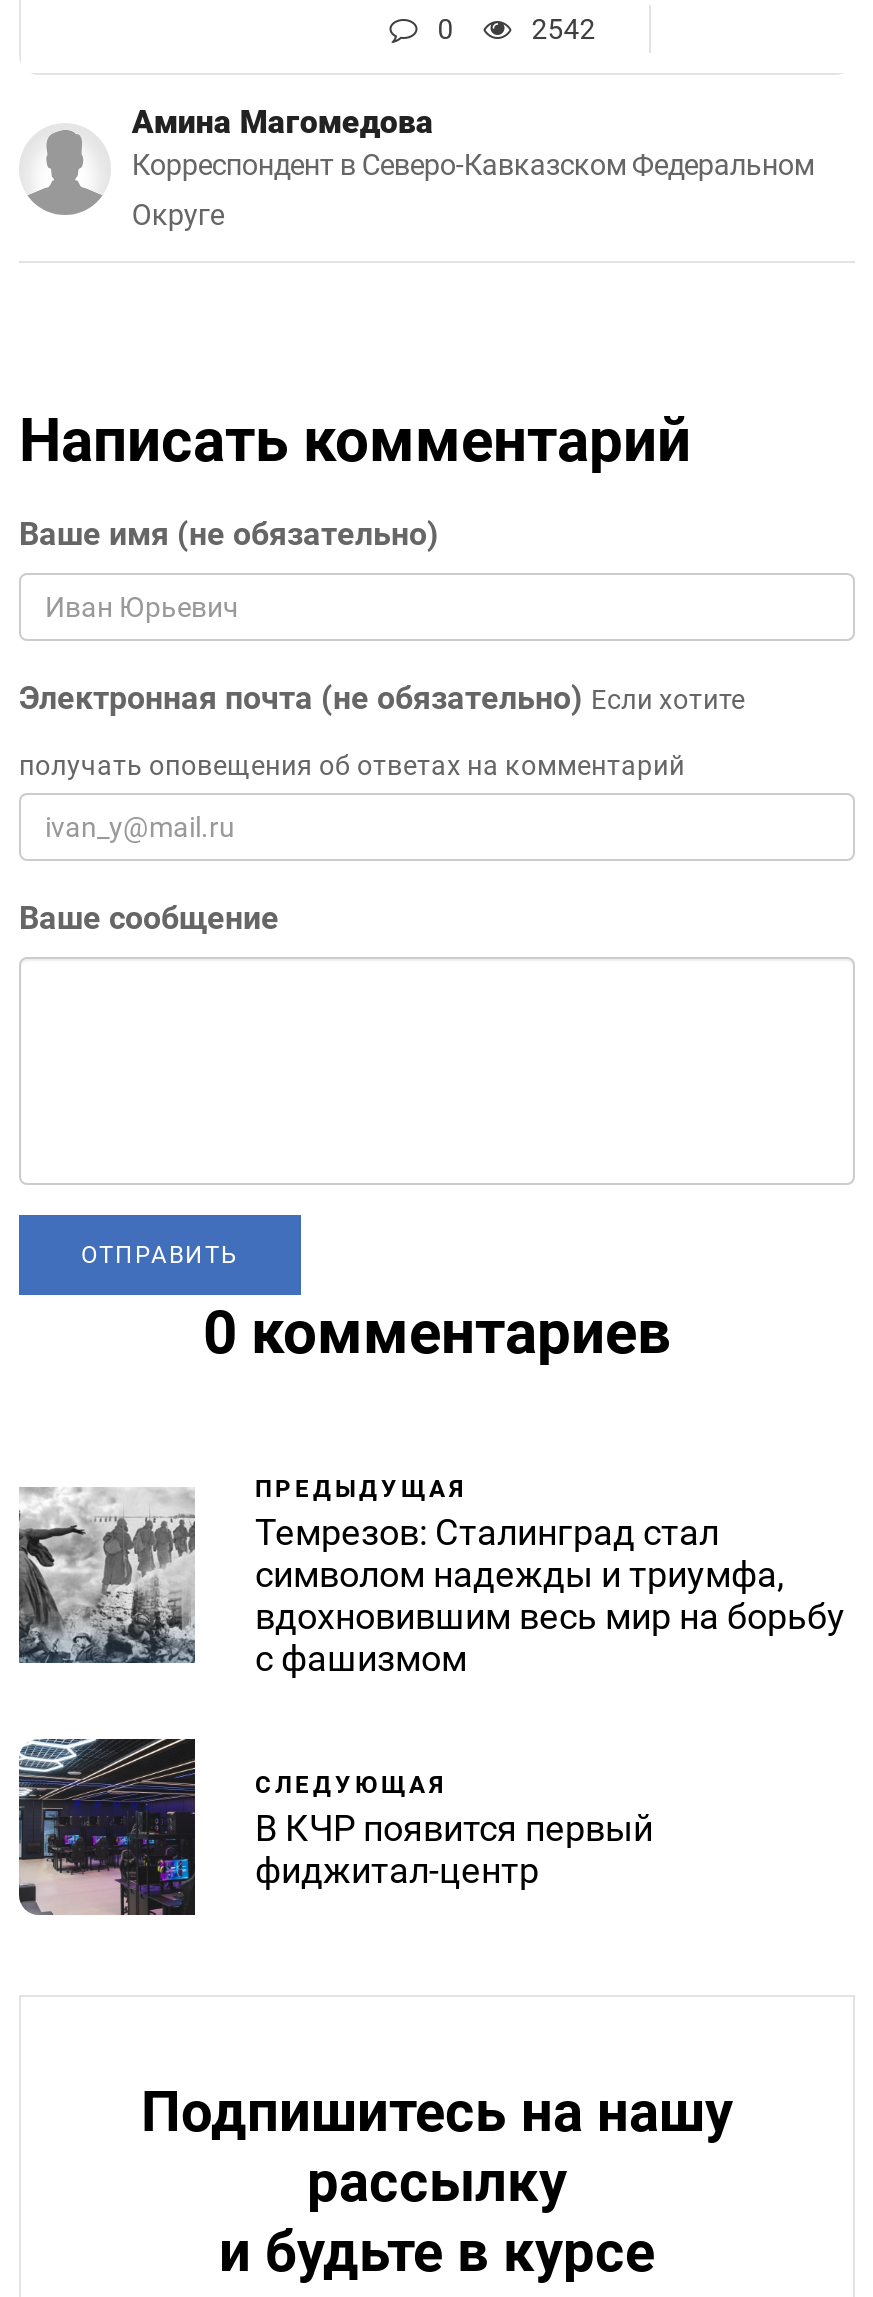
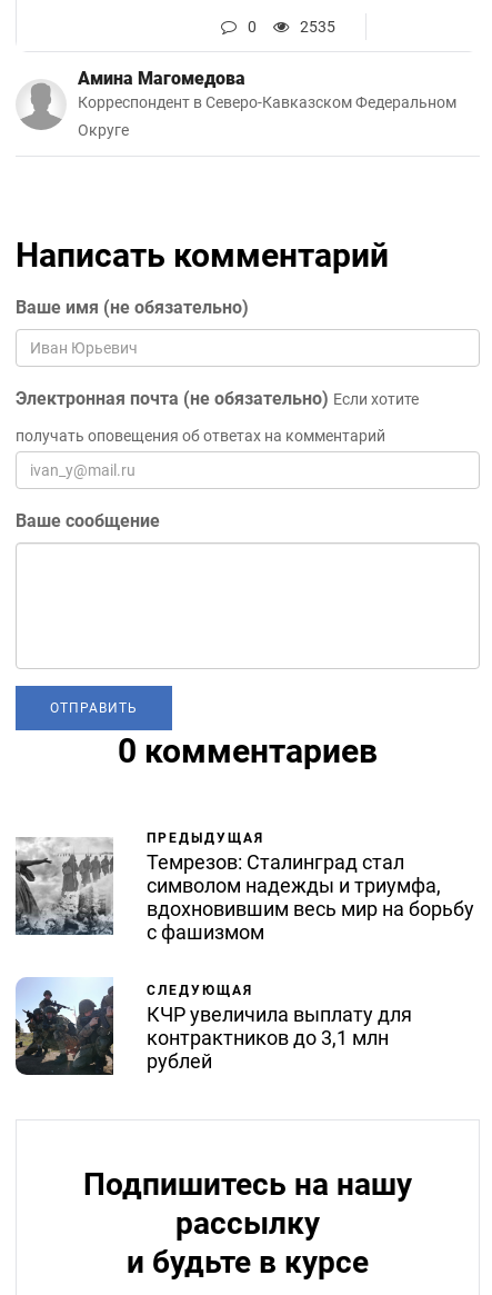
[531,14,595,46] 2542 -> [300,18,336,36] 2535
[17,1737,653,1917] [image] | В КЧР появится первый | фиджитал-центр -> [16,977,412,1076] [image] | КЧР увеличила выплату для | контрактников до 3,1 млн | рублей

